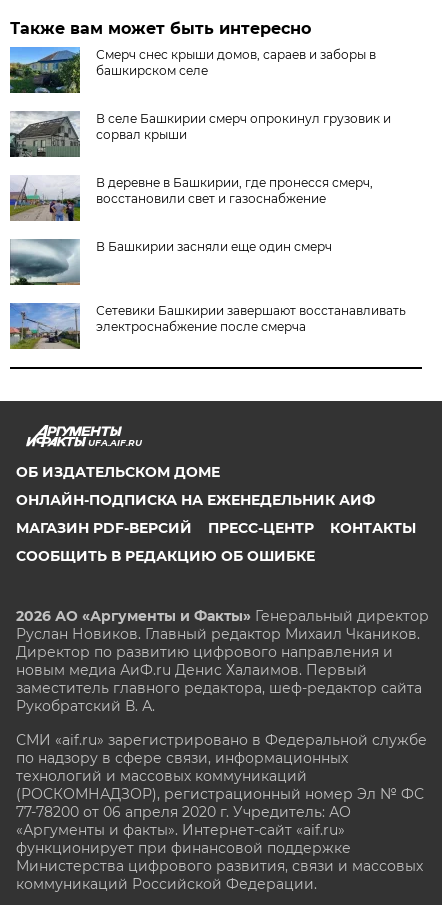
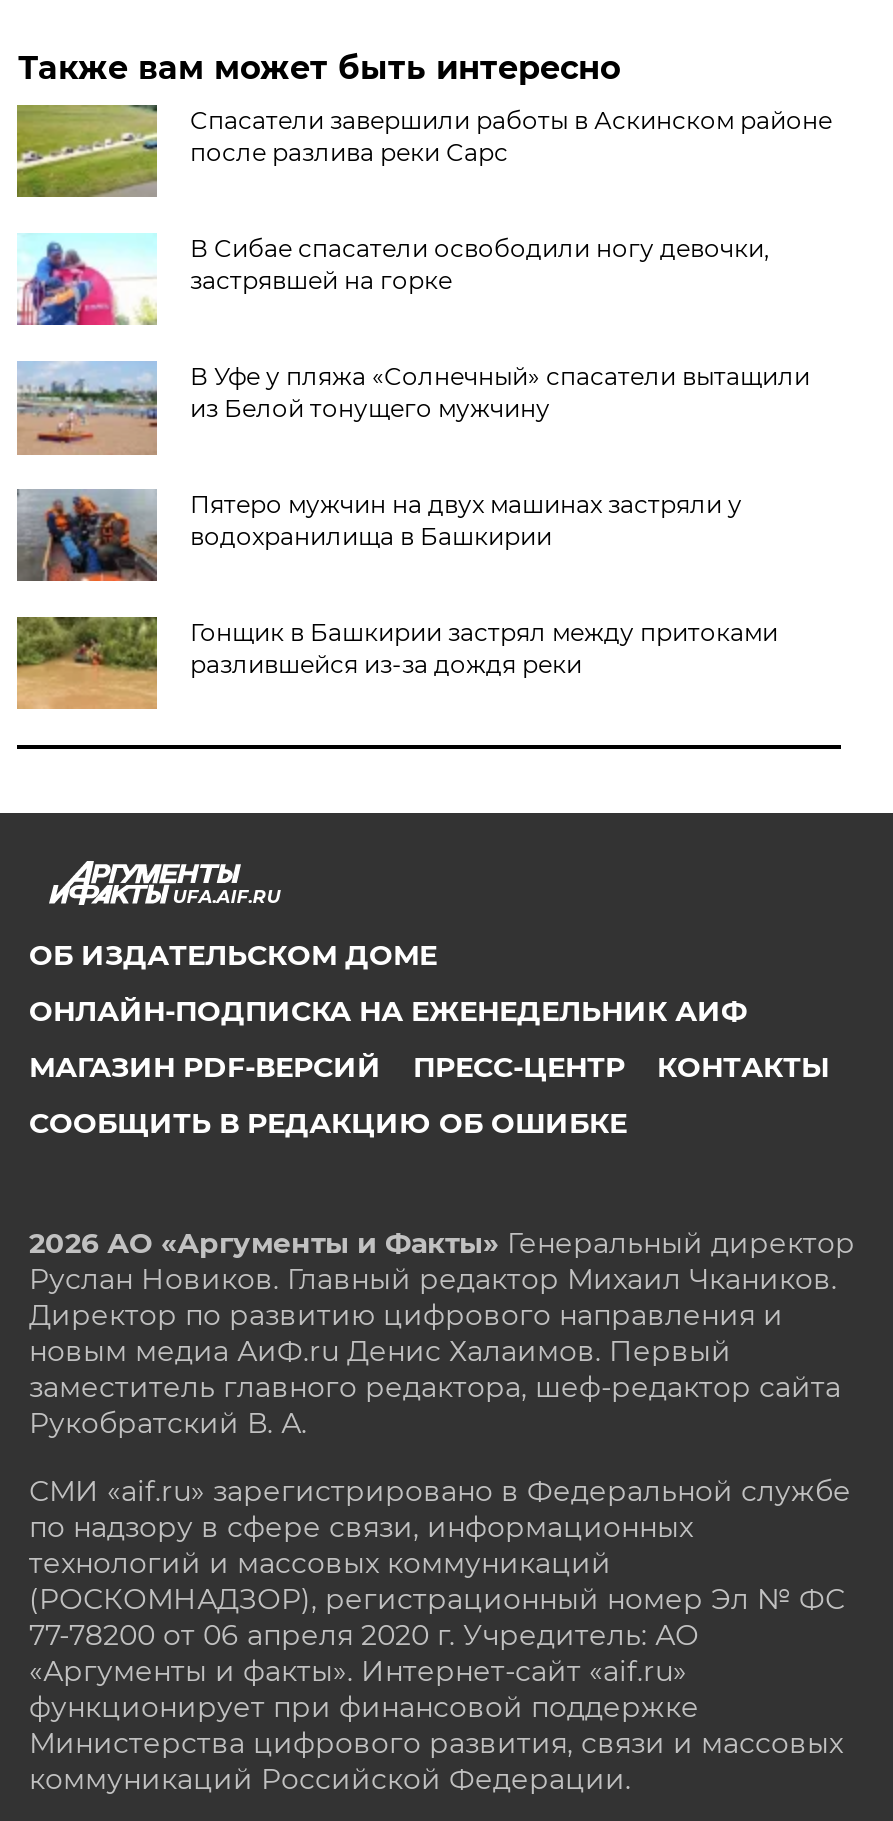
[9,46,376,94] [image] | Смерч снес крыши домов, сараев и заборы в | башкирском селе -> [15,103,832,199] [image] | Спасатели завершили работы в Аскинском районе | после разлива реки Сарс
[9,110,391,158] [image] | В селе Башкирии смерч опрокинул грузовик и | сорвал крыши -> [17,233,770,327] [image] | В Сибае спасатели освободили ногу девочки, | застрявшей на горке
[9,175,373,222] [image] | В деревне в Башкирии, где пронесся смерч, | восстановили свет и газоснабжение -> [15,361,810,457] [image] | В Уфе у пляжа «Солнечный» спасатели вытащили | из Белой тонущего мужчину
[10,239,332,286] [image] | В Башкирии засняли еще один смерч -> [17,489,742,583] [image] | Пятеро мужчин на двух машинах застряли у | водохранилища в Башкирии
[9,302,406,350] [image] | Сетевики Башкирии завершают восстанавливать | электроснабжение после смерча -> [15,615,778,711] [image] | Гонщик в Башкирии застрял между притоками | разлившейся из-за дождя реки

